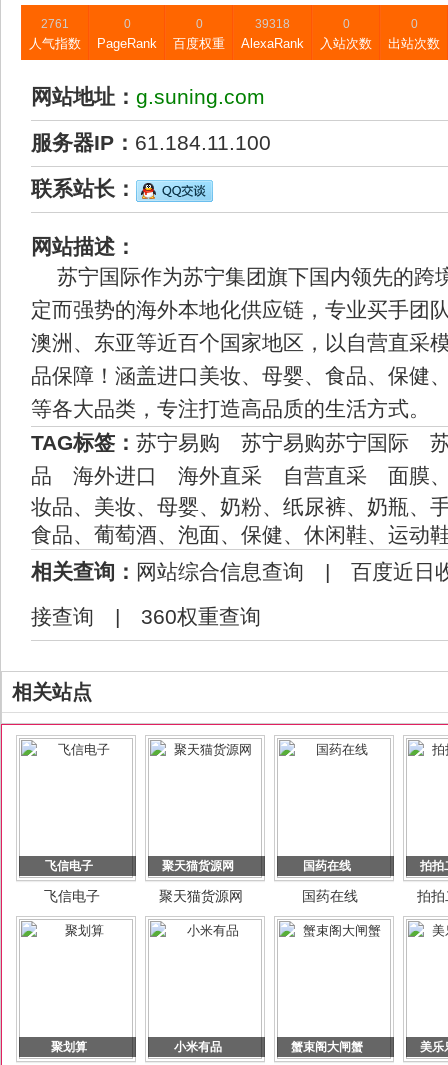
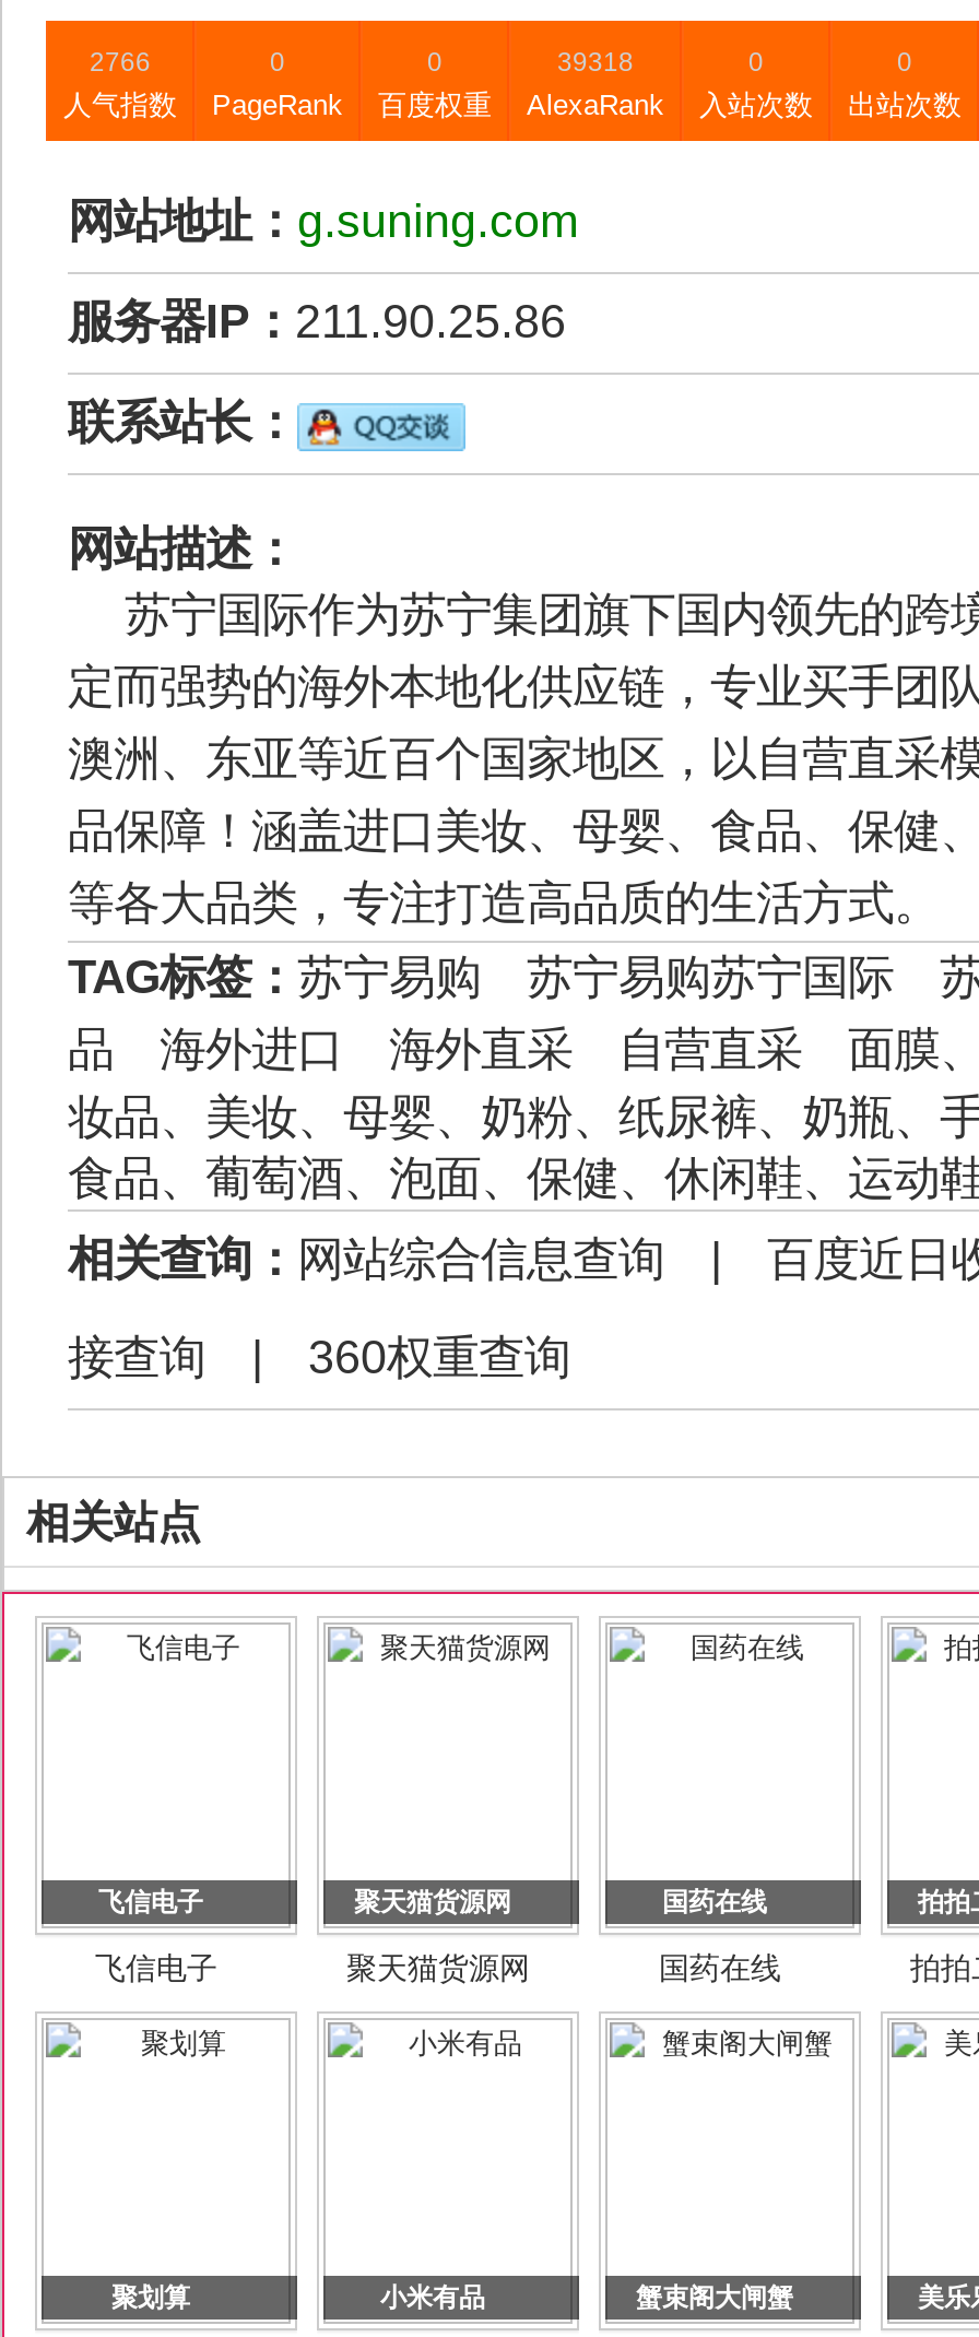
[41,17,69,31] 2761 -> [90,47,151,78] 2766
[31,131,271,155] 服务器IP：61.184.11.100 -> [68,296,566,349] 服务器IP：211.90.25.86

